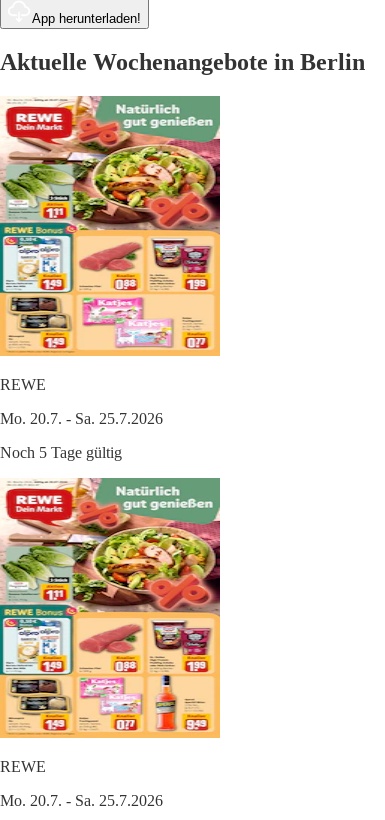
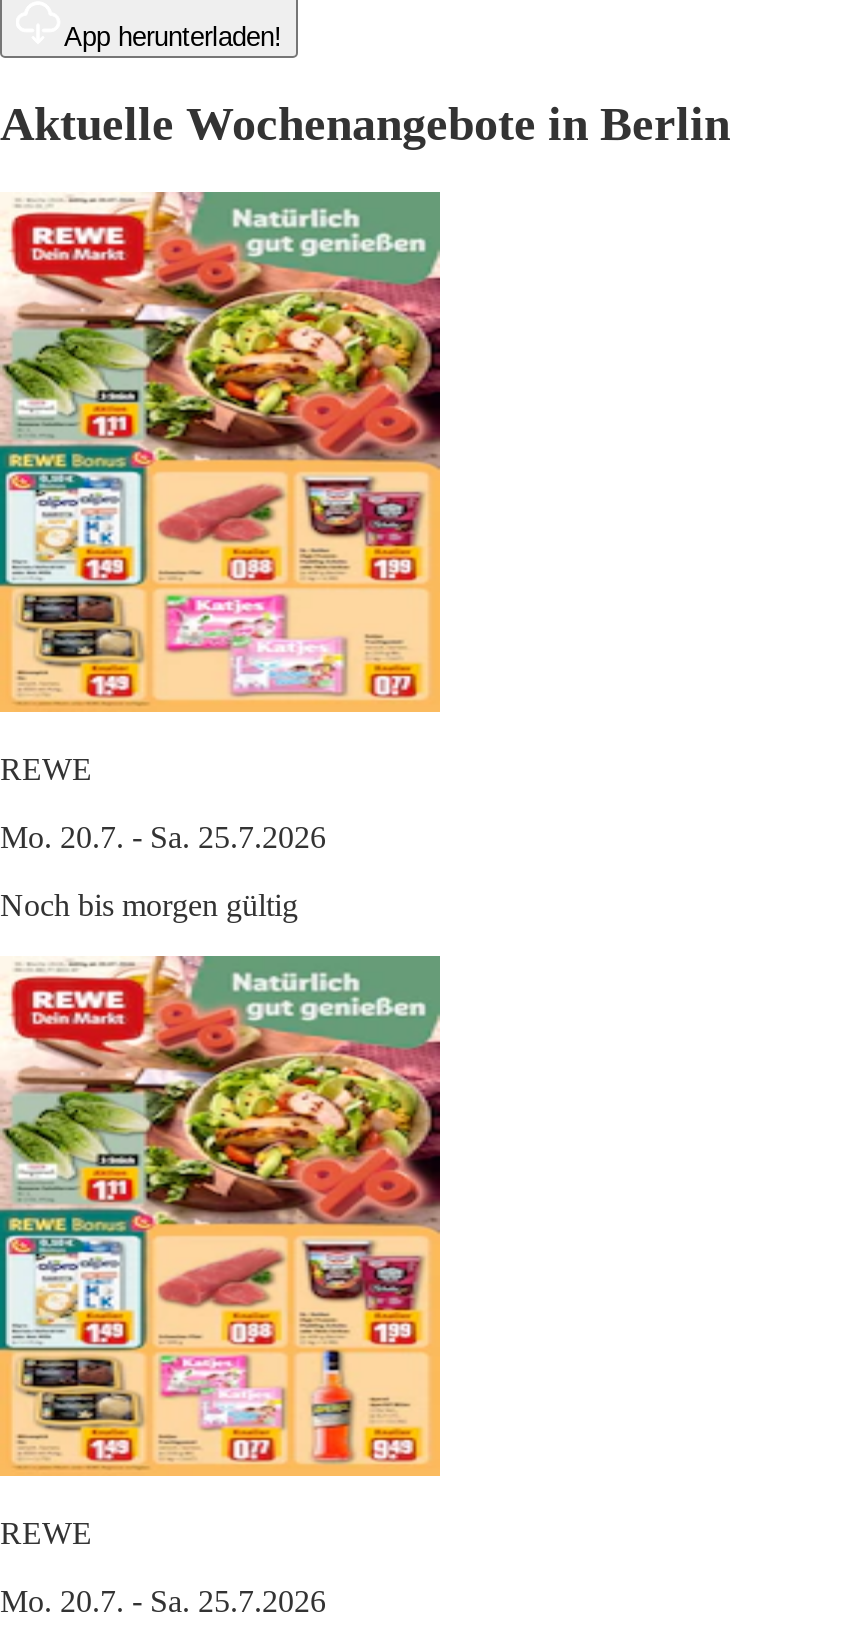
[0,444,122,461] Noch 5 Tage gültig -> [0,888,298,922] Noch bis morgen gültig

